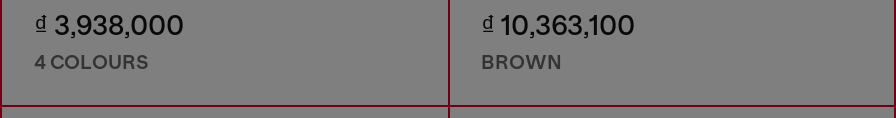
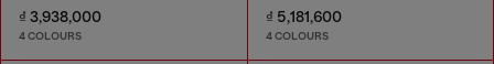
[481,10,635,74] ₫ 10,363,100 | BROWN -> [265,8,341,43] ₫ 5,181,600 | 4 COLOURS

